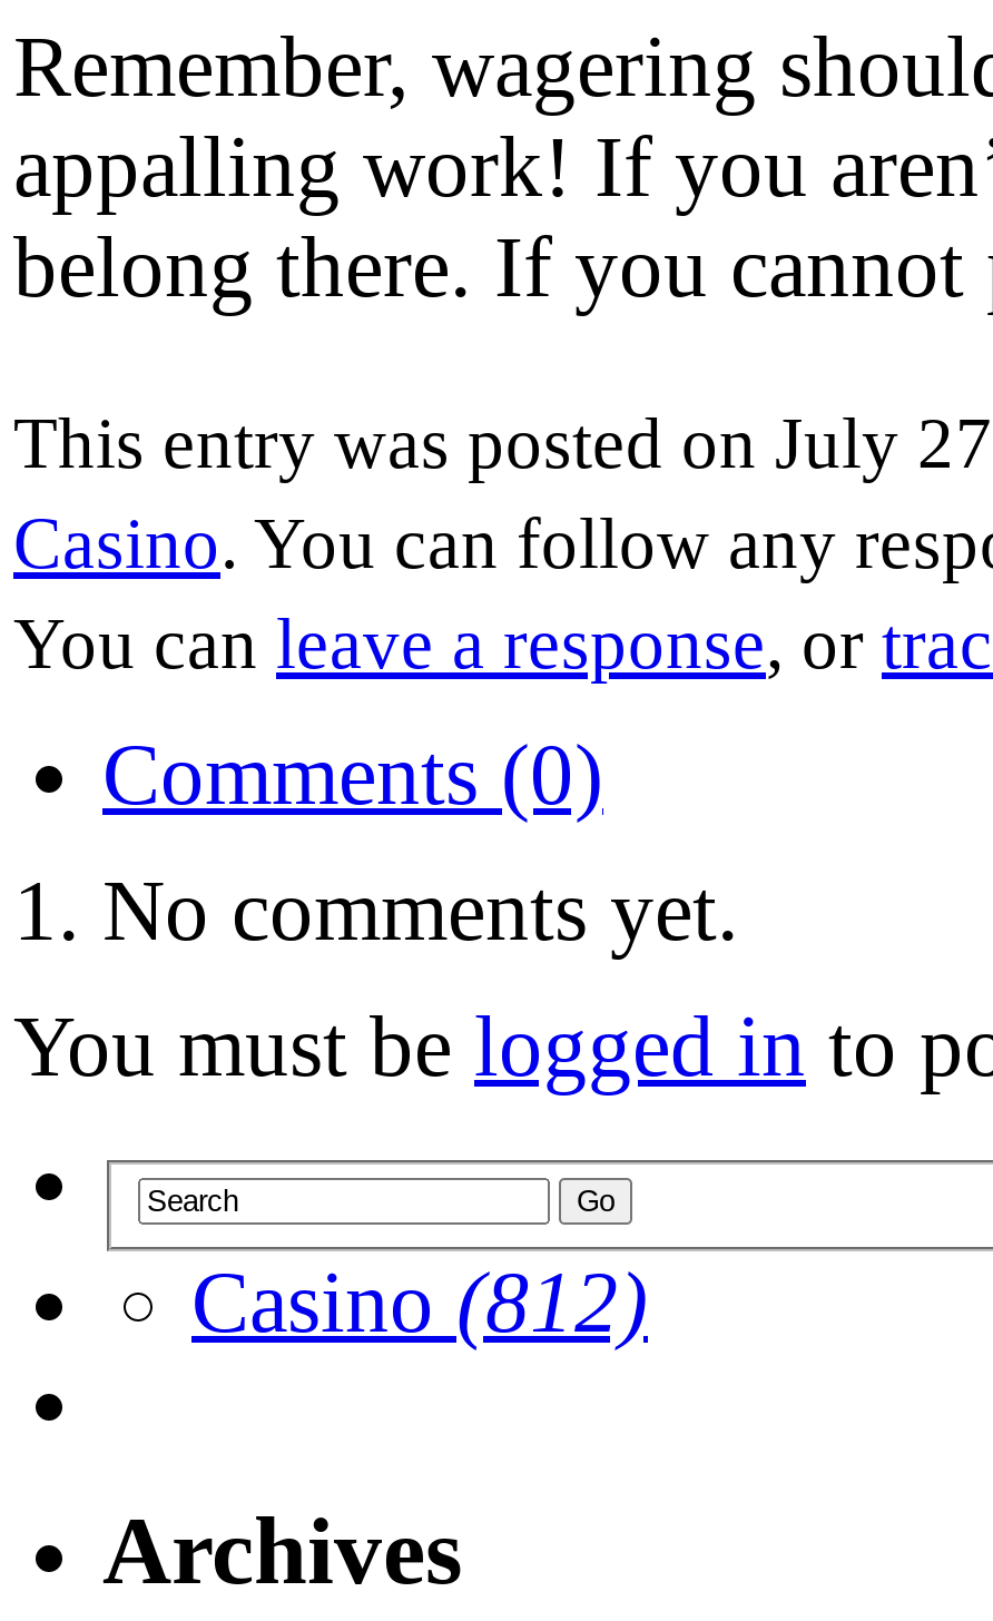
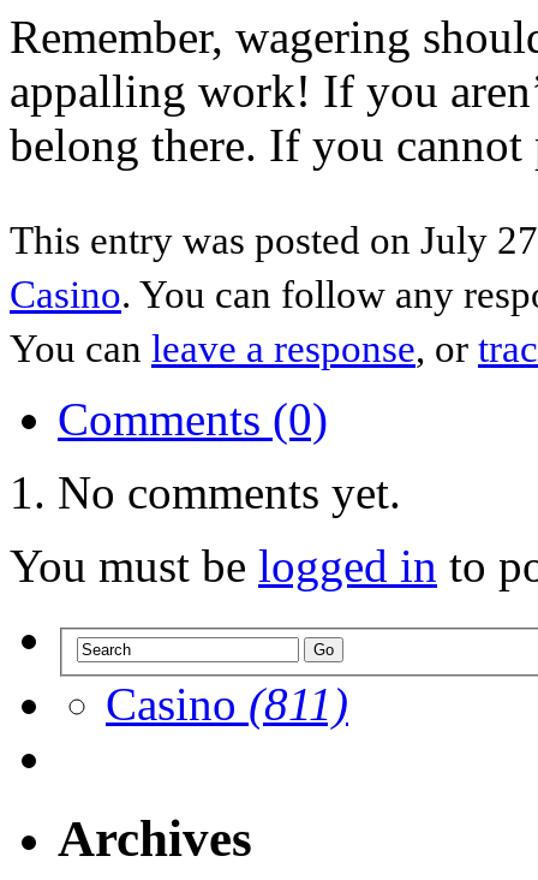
[191,1253,648,1349] Casino (812) -> [106,678,348,729] Casino (811)

